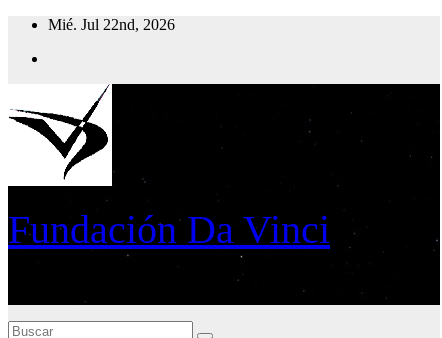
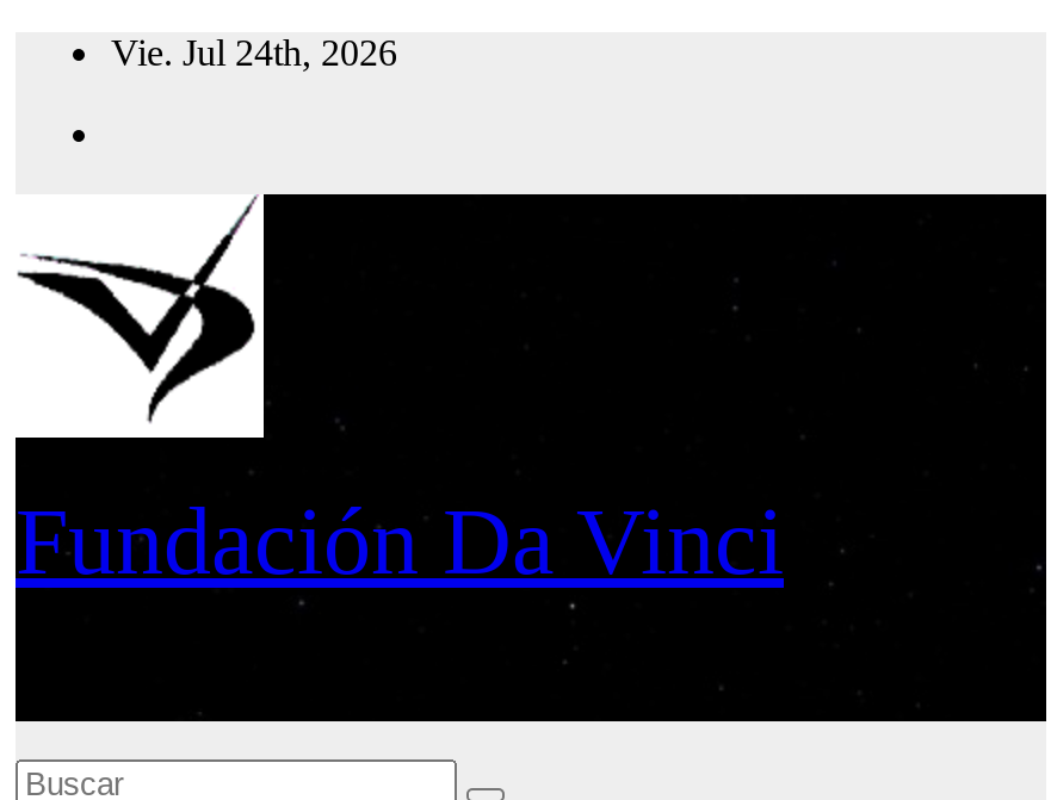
[48,16,175,33] Mié. Jul 22nd, 2026 -> [111,32,397,73] Vie. Jul 24th, 2026

